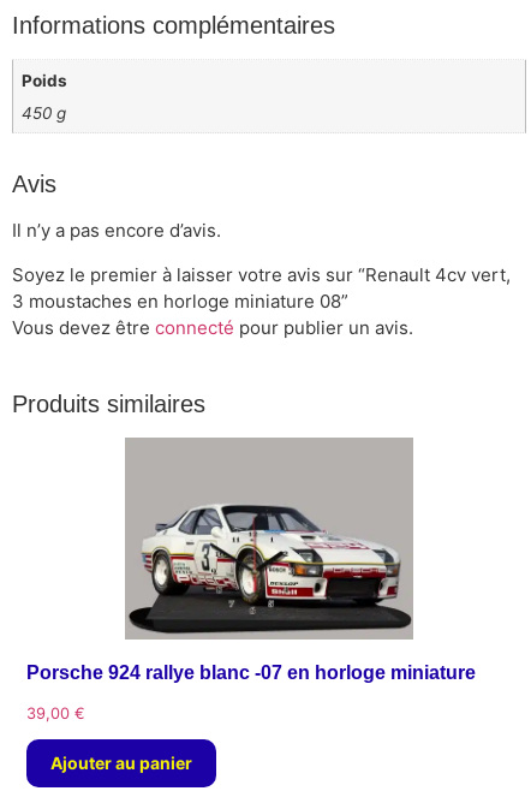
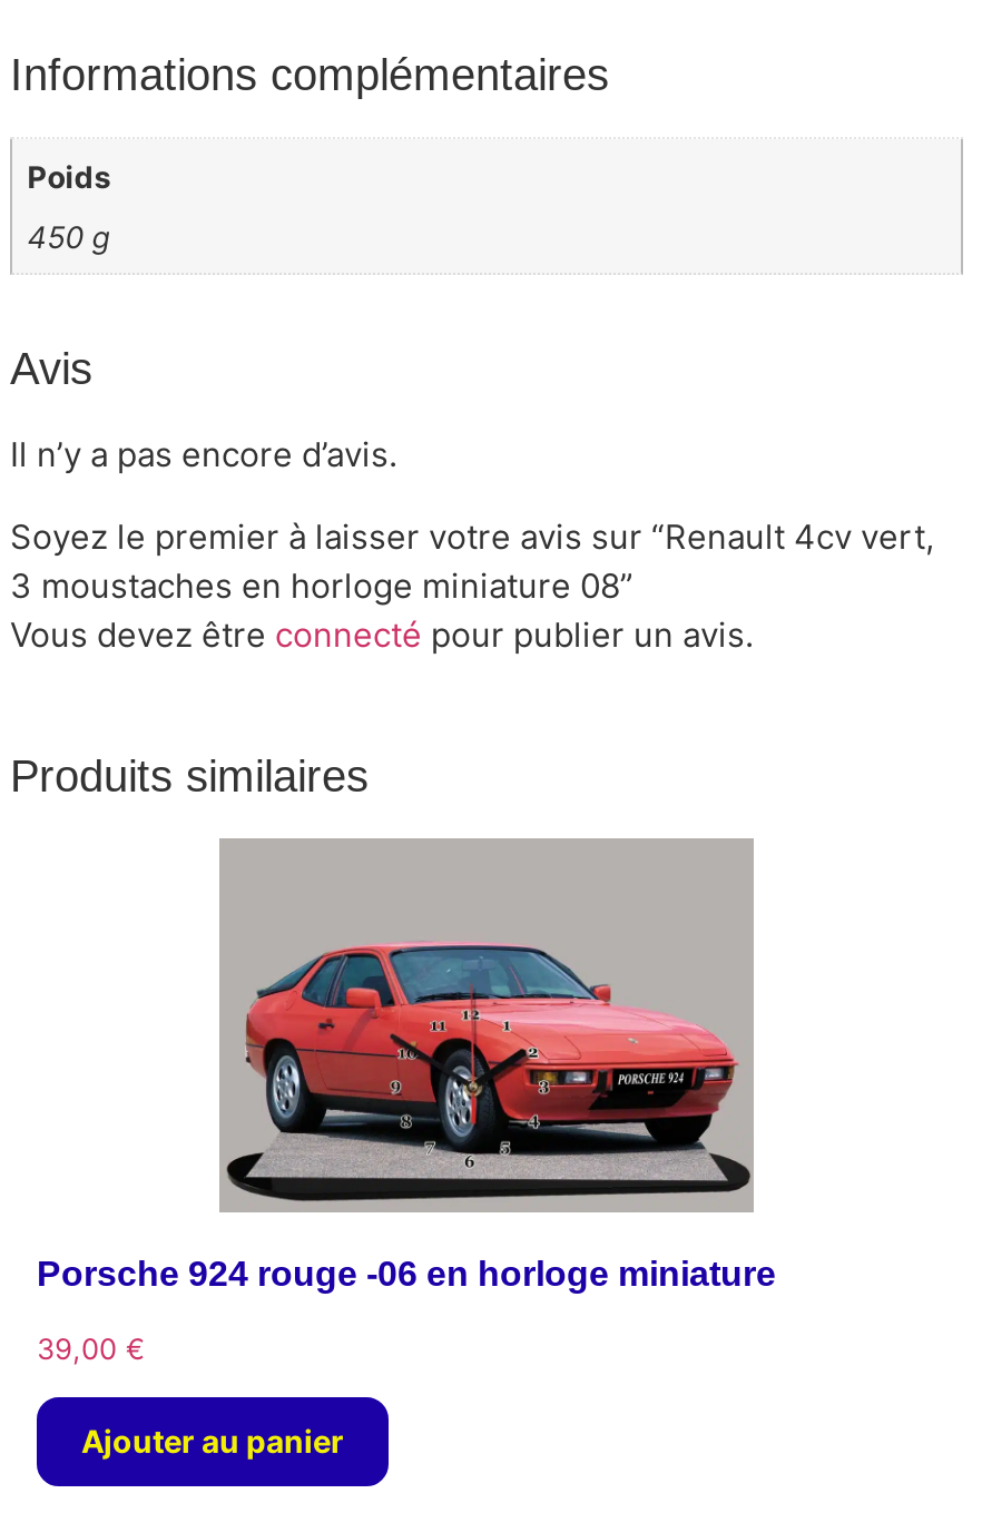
[26,495,476,682] [image] | Porsche 924 rallye blanc -07 en horloge miniature -> [37,943,776,1291] [image] | Porsche 924 rouge -06 en horloge miniature

